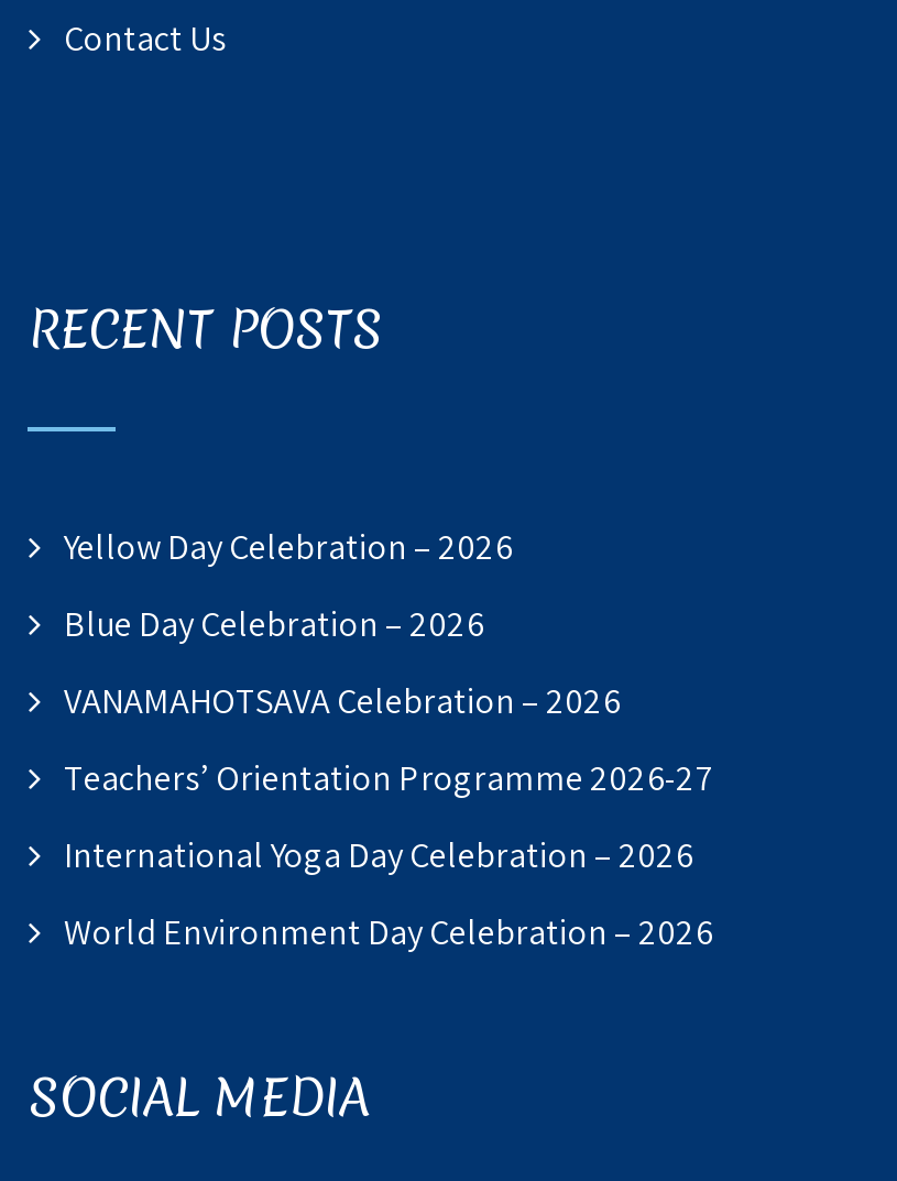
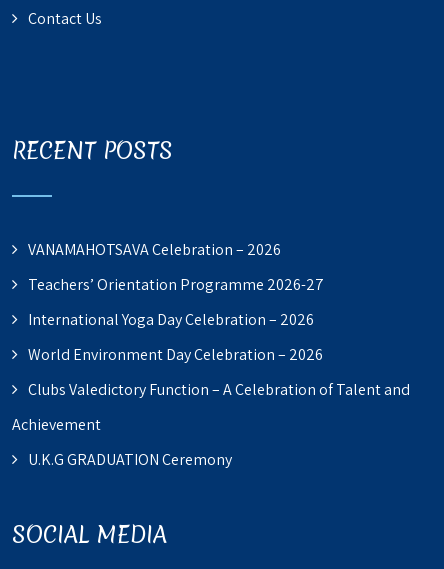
[64,525,513,648] Yellow Day Celebration – 2026 | Blue Day Celebration – 2026 -> none
moved [64,679,715,956] -> [28,239,324,365]: VANAMAHOTSAVA Celebration – 2026 | Teachers’ Orientation Programme 2026-27 | International Yoga Day Celebration – 2026 | World Environment Day Celebration – 2026
none -> [12,379,410,470] Clubs Valedictory Function – A Celebration of Talent and | Achievement | U.K.G GRADUATION Ceremony

